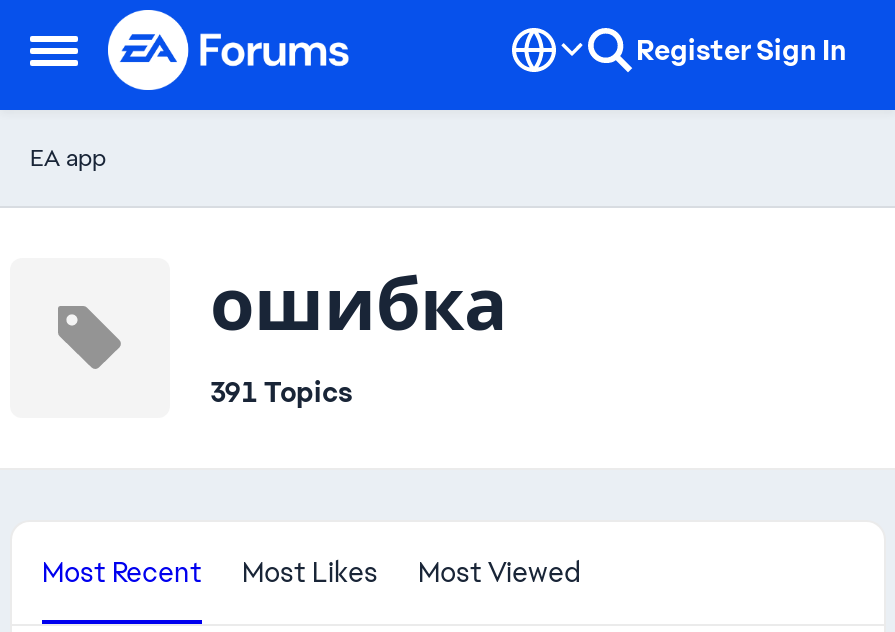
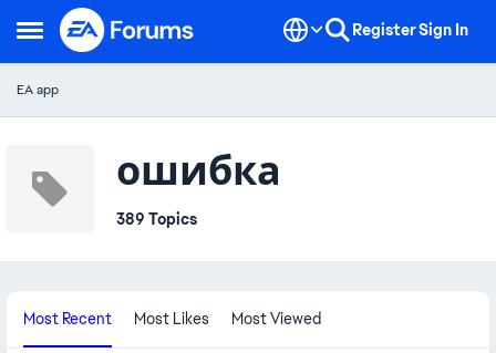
[210,374,352,410] 391 Topics -> [116,209,197,229] 389 Topics

